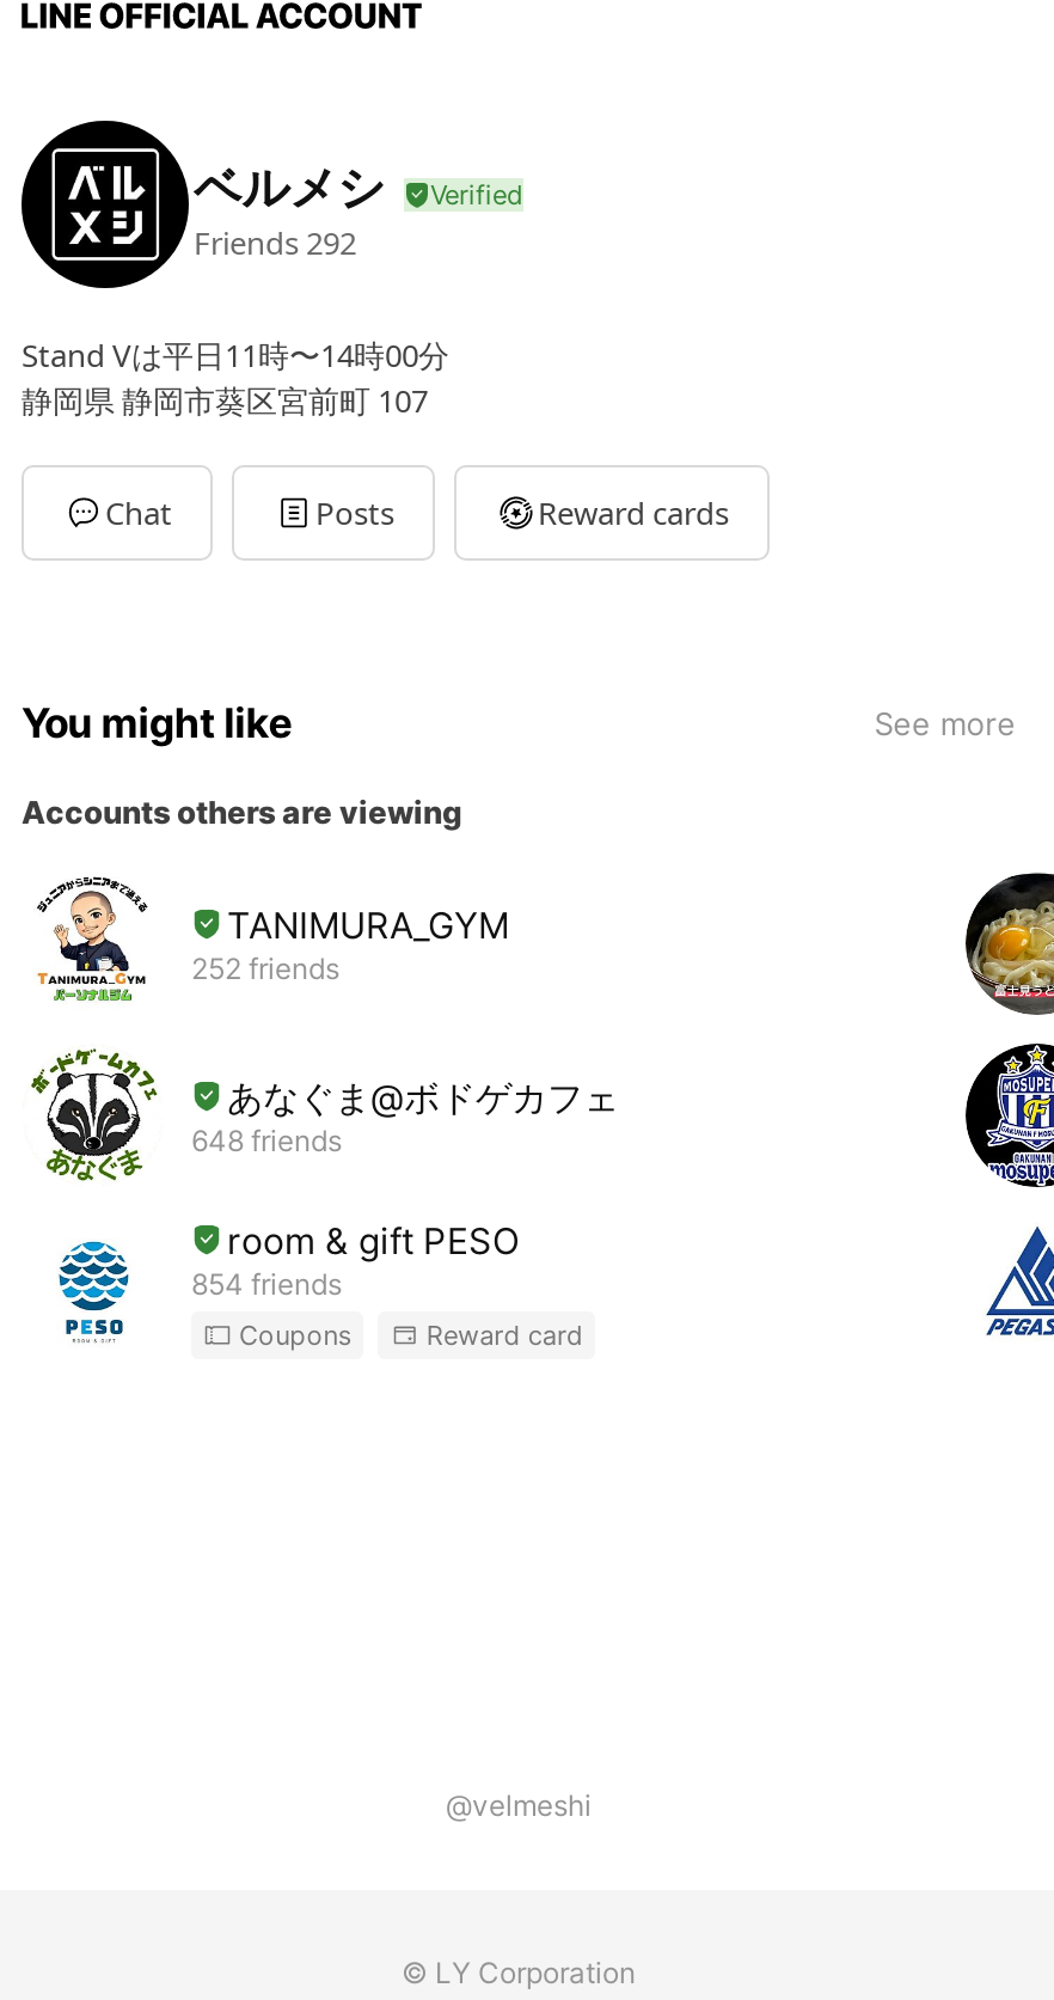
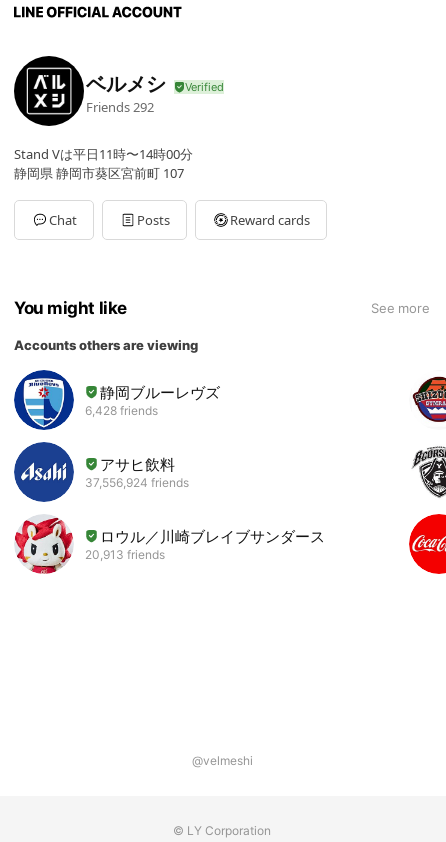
[22,871,619,1351] [image] | TANIMURA_GYM | 252 friends | あなぐま@ボドゲカフェ | 648 friends | room & gift PESO | 854 friends | Coupons | Reward card -> [13,369,325,561] [image] | 静岡ブルーレヴズ | 6,428 friends | アサヒ飲料 | 37,556,924 friends | ロウル／川崎ブレイブサンダース | 20,913 friends
[963,871,1047,1017] [image] -> [409,371,443,430] [image]
[22,1044,163,1187] [image] -> [13,441,74,503] [image]
[963,1041,1047,1189] [image] -> [409,442,443,502] [image]
[24,1223,158,1359] [image] -> [14,516,71,575] [image]
[966,1216,1047,1359] [image] -> [408,513,443,575] [image]

